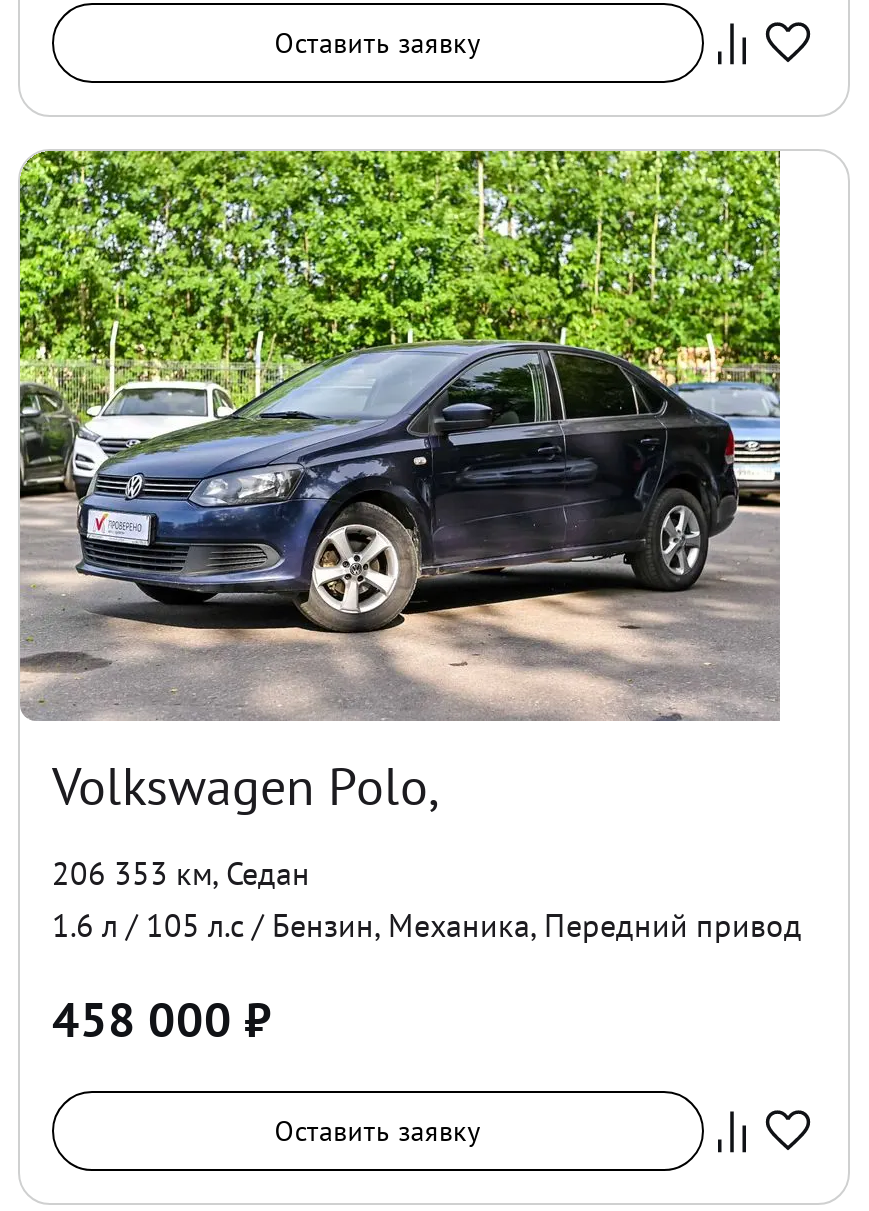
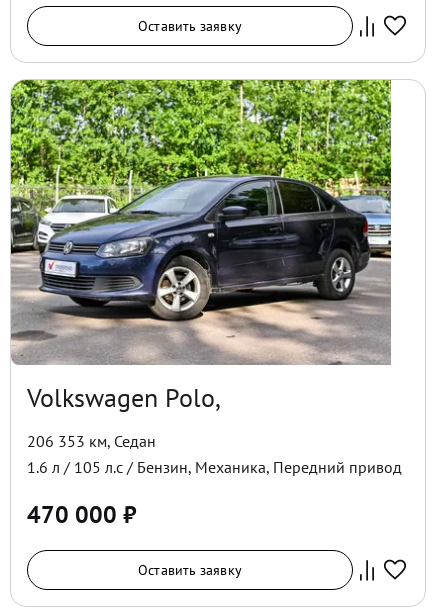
[52,989,272,1051] 458 000 ₽ -> [27,499,137,530] 470 000 ₽

